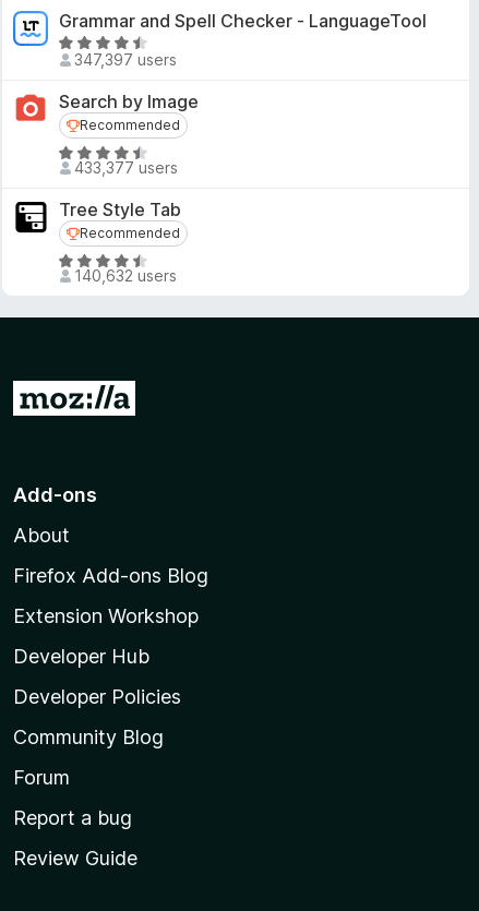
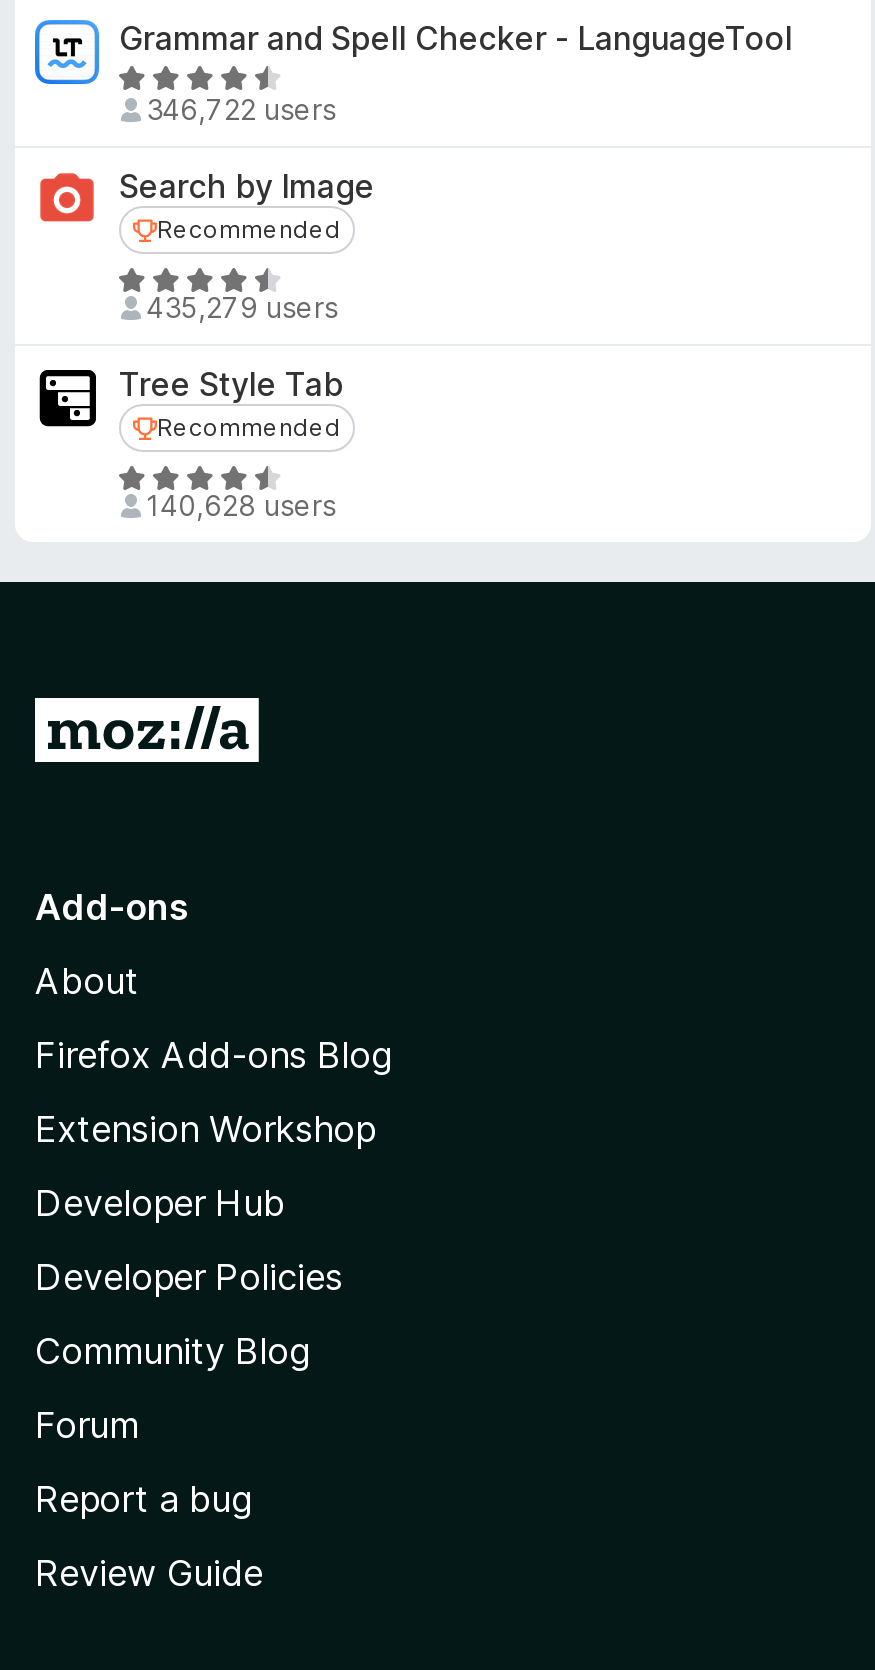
[74,50,176,69] 347,397 users -> [146,92,336,126] 346,722 users
[74,158,177,177] 433,377 users -> [146,290,338,324] 435,279 users
[74,266,176,285] 140,632 users -> [146,488,336,522] 140,628 users

